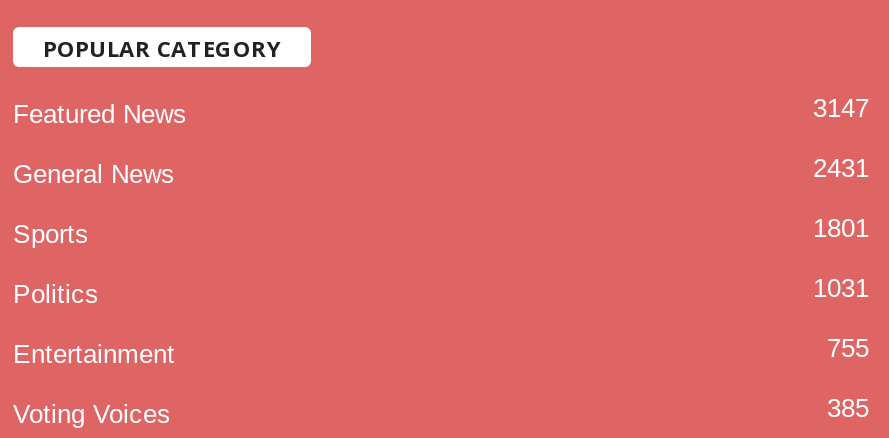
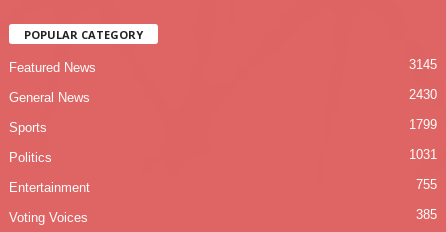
[813,93,869,123] 3147 -> [409,57,437,72] 3145
[813,153,869,183] 2431 -> [409,87,437,102] 2430
[813,213,869,243] 1801 -> [409,117,437,132] 1799

